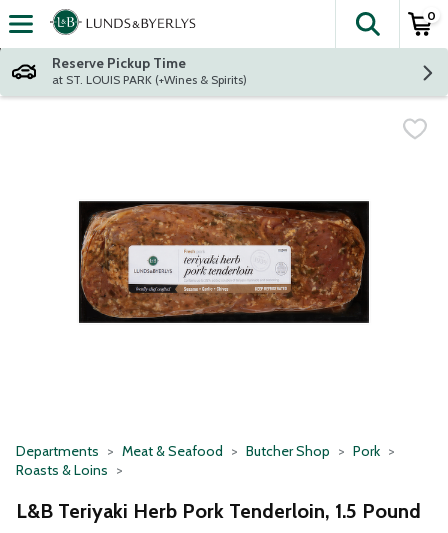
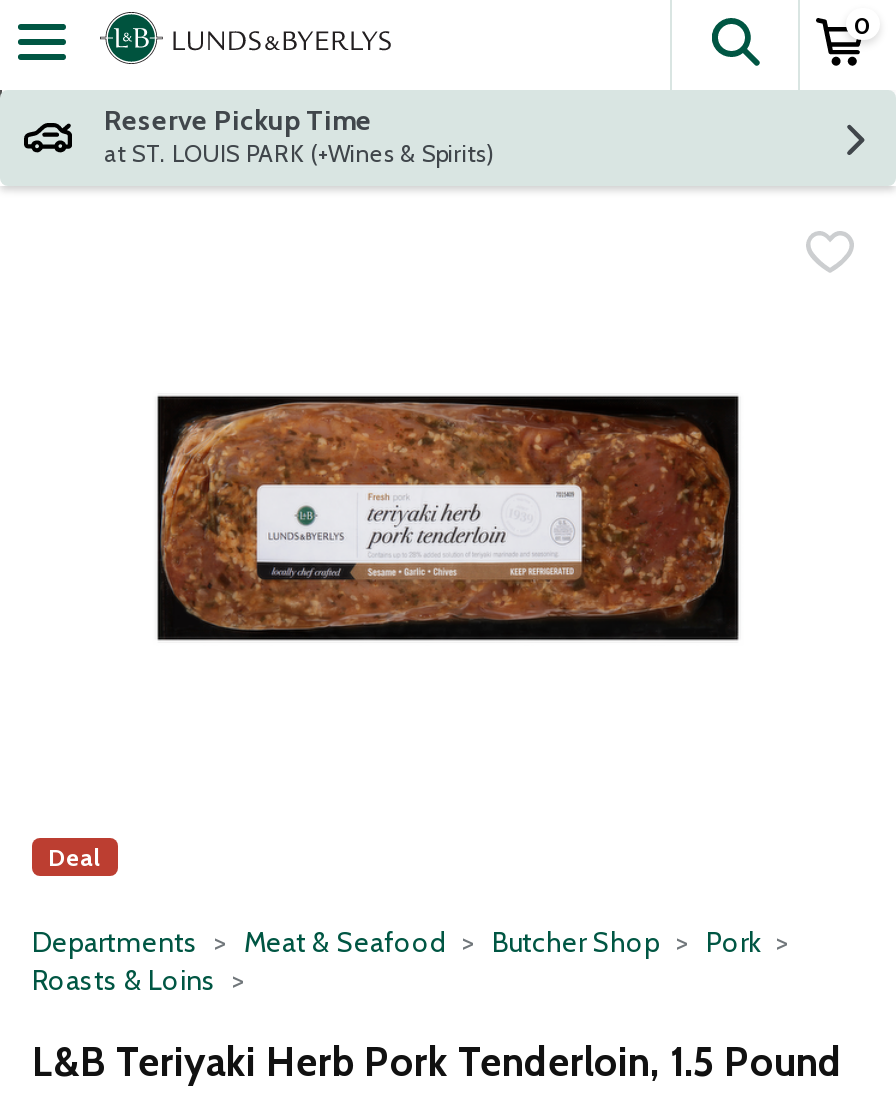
none -> [48,842,102,872] Deal

